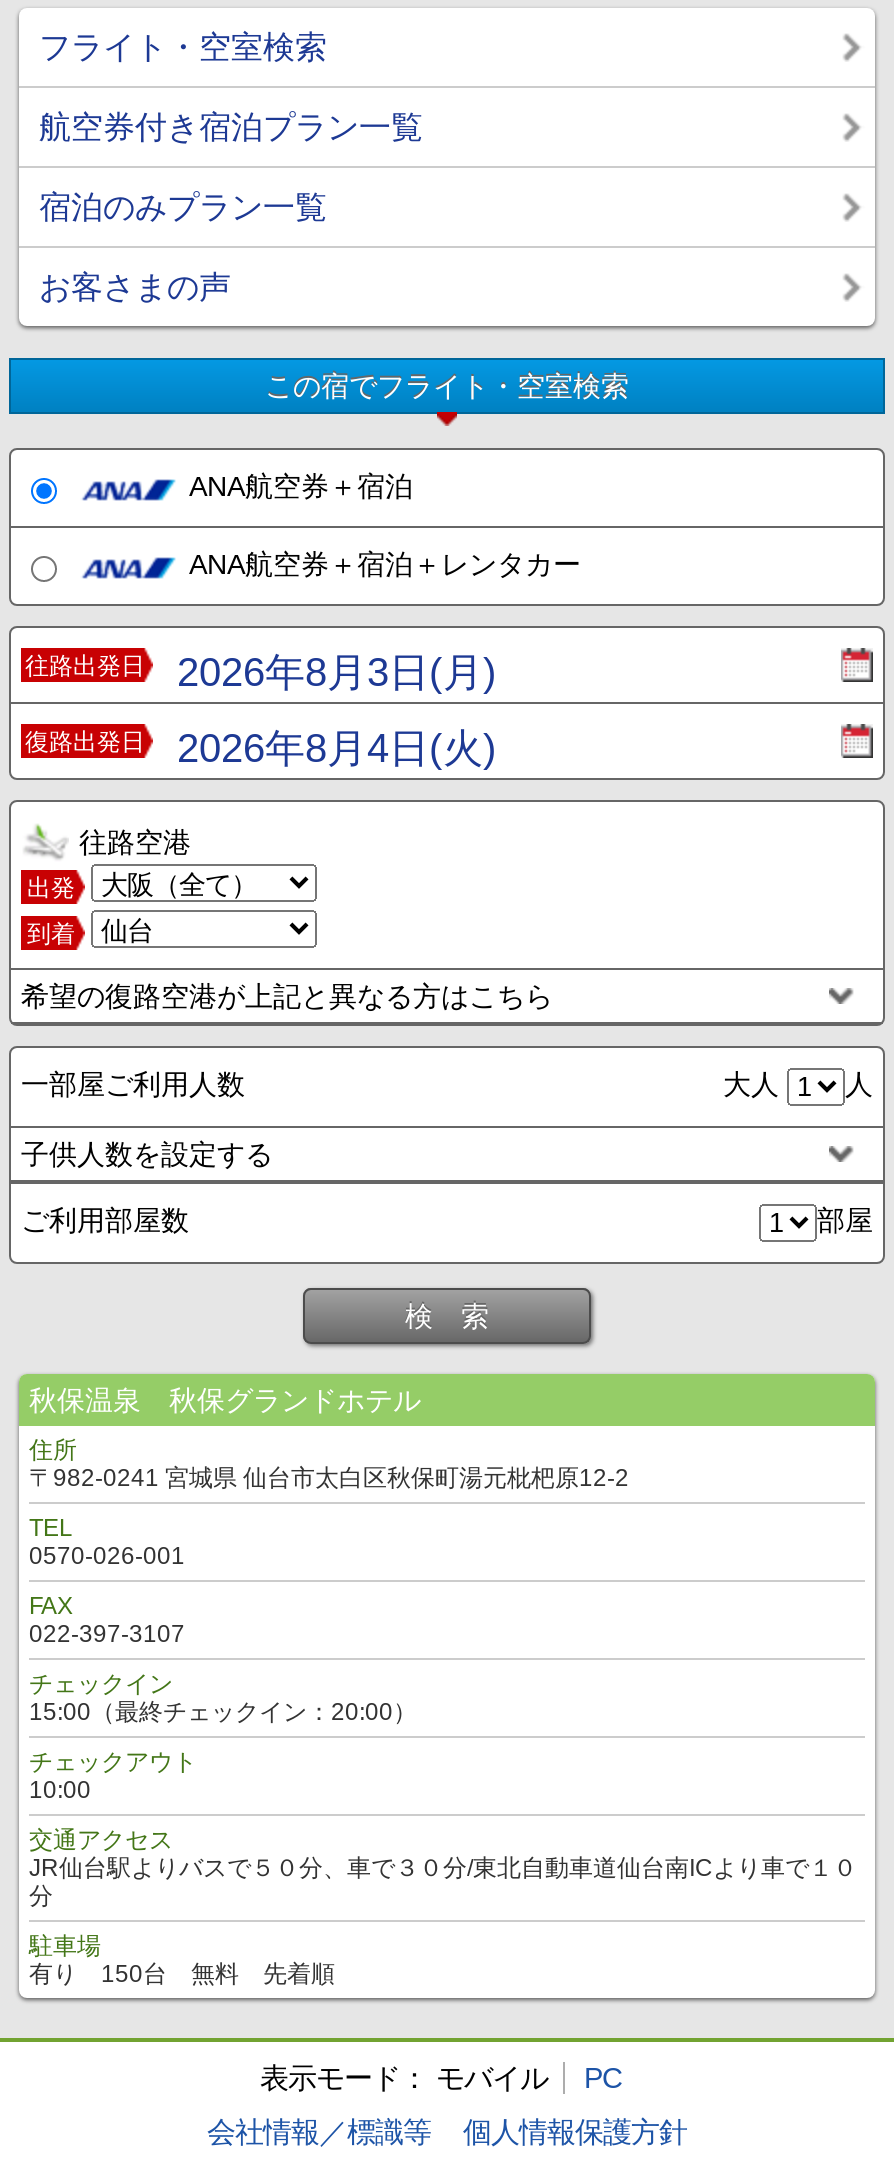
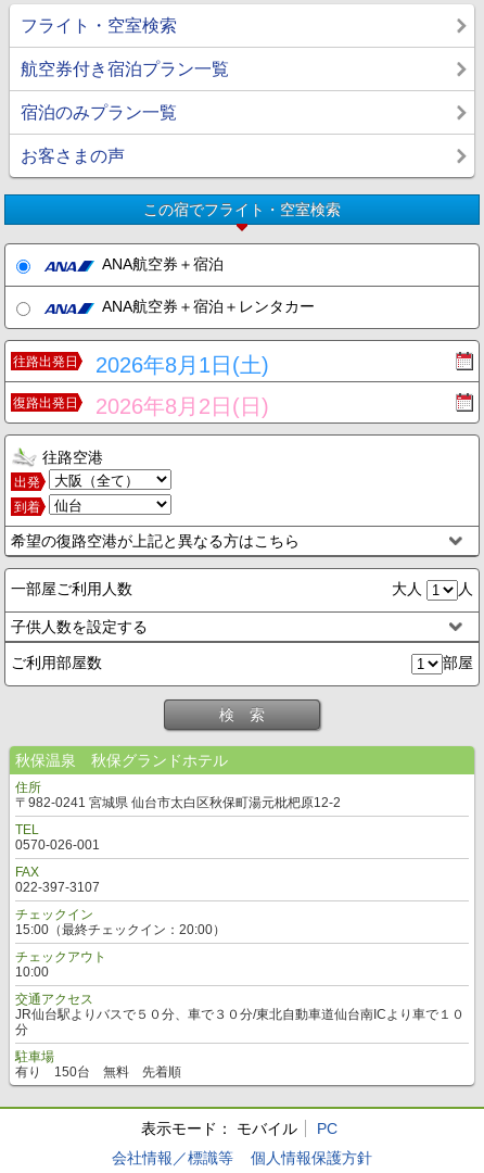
[25,650,497,694] 往路出発日 2026年8月3日(月) -> [13,353,269,377] 往路出発日 2026年8月1日(土)
[25,726,497,770] 復路出発日 2026年8月4日(火) -> [13,394,269,418] 復路出発日 2026年8月2日(日)

